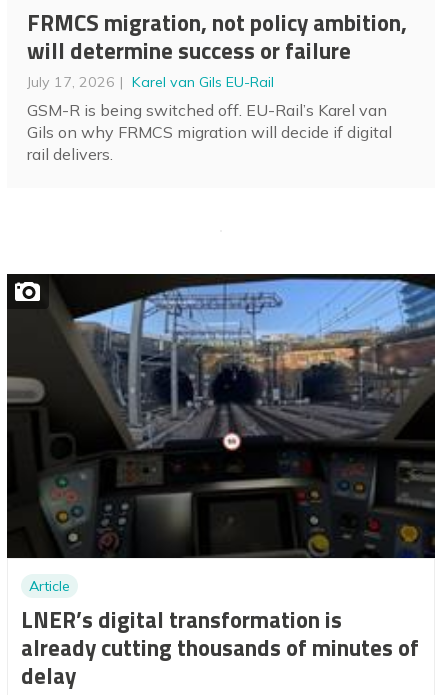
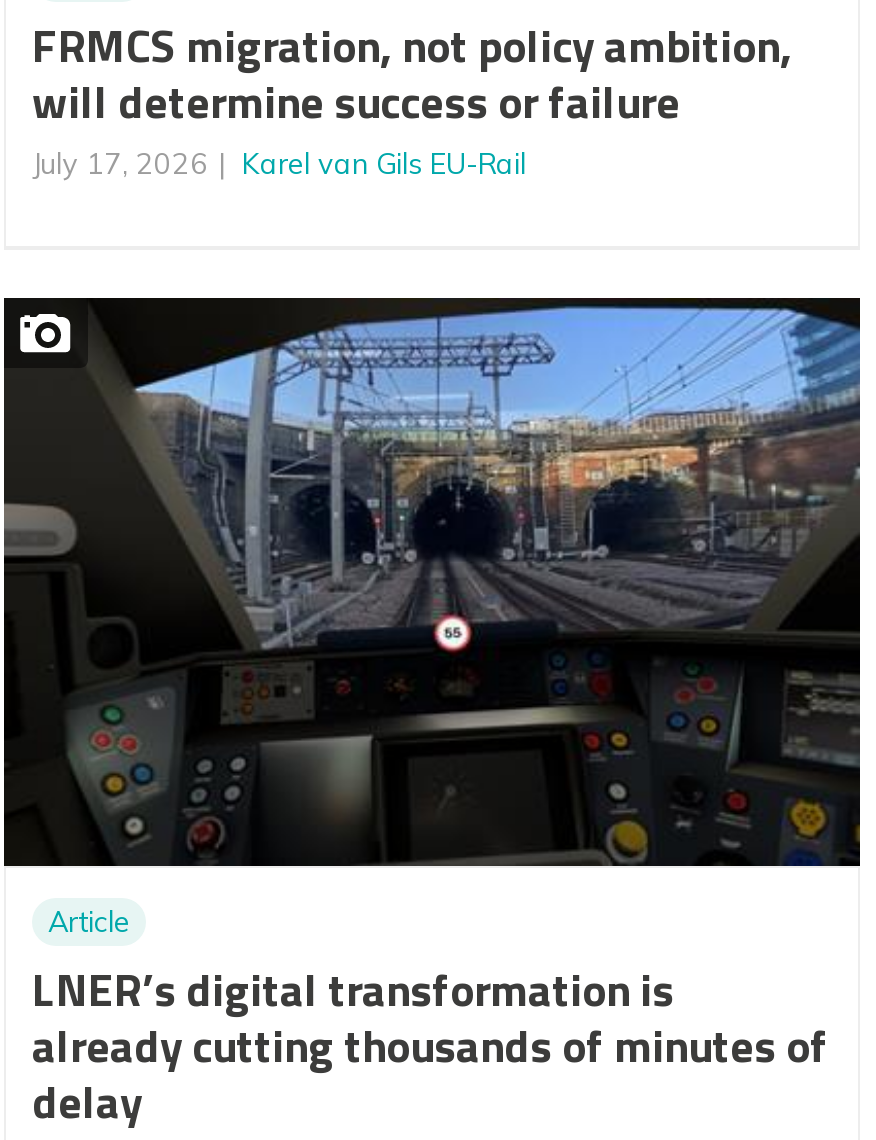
[27,100,392,164] GSM-R is being switched off. EU-Rail’s Karel van | Gils on why FRMCS migration will decide if digital | rail delivers. -> none

